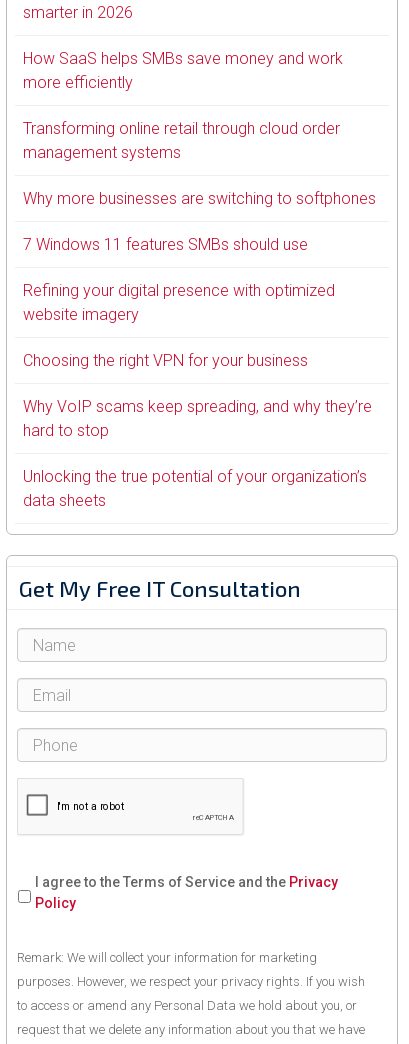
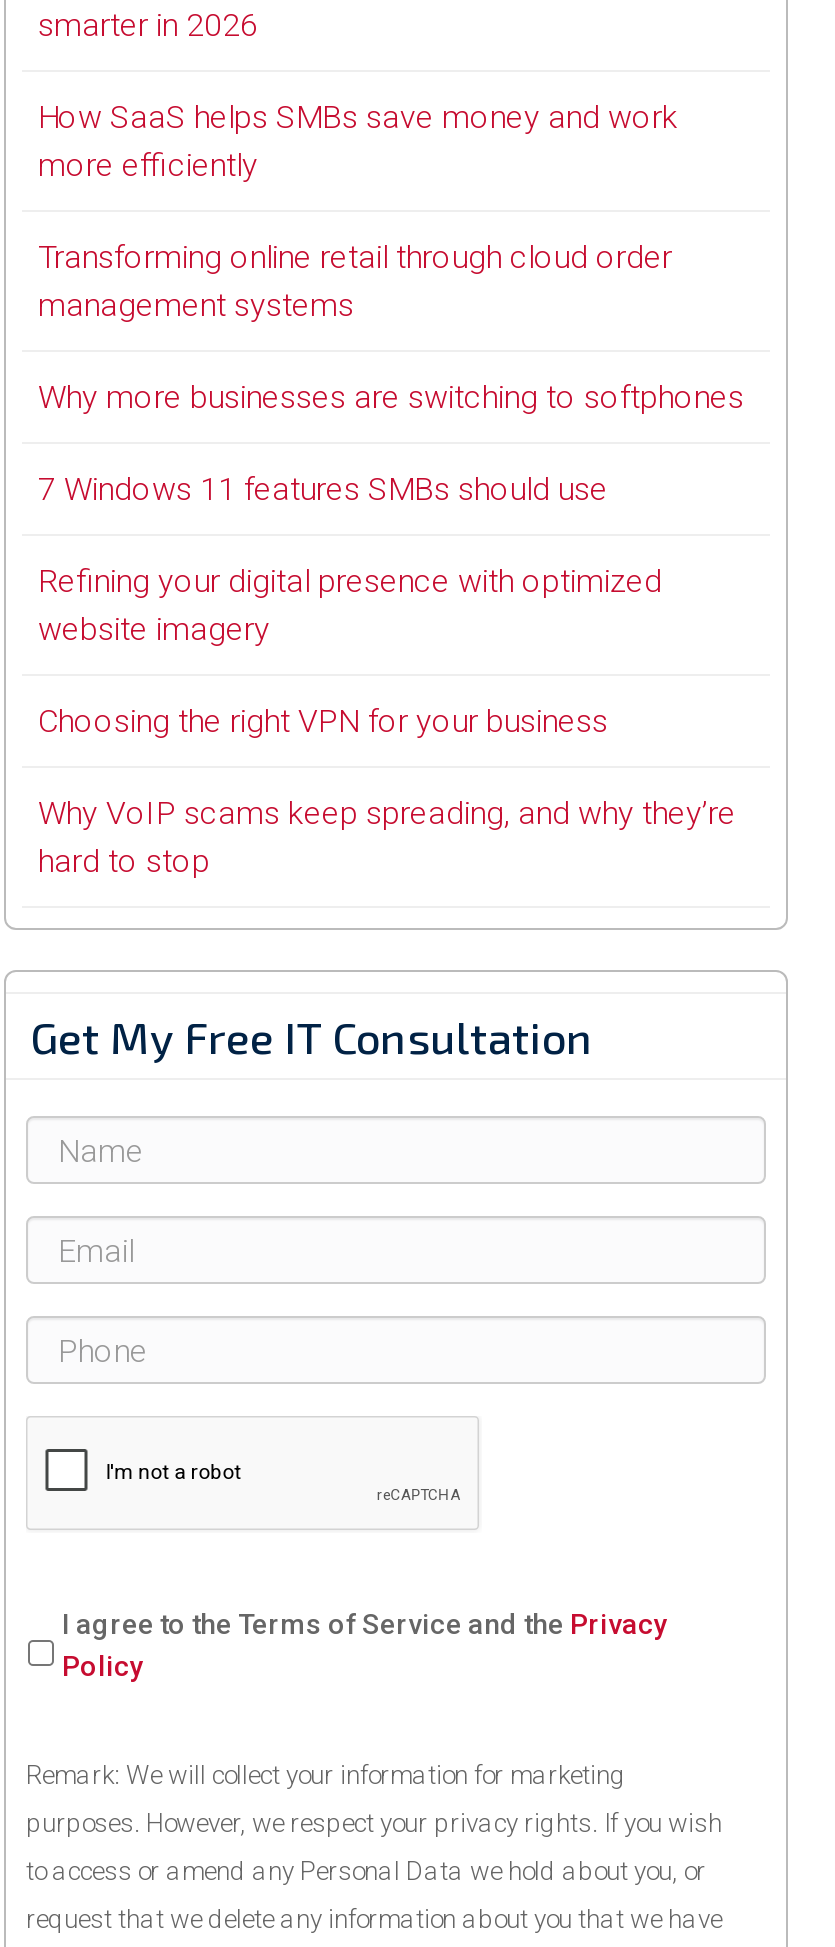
[23,467,367,510] Unlocking the true potential of your organization’s | data sheets -> none

